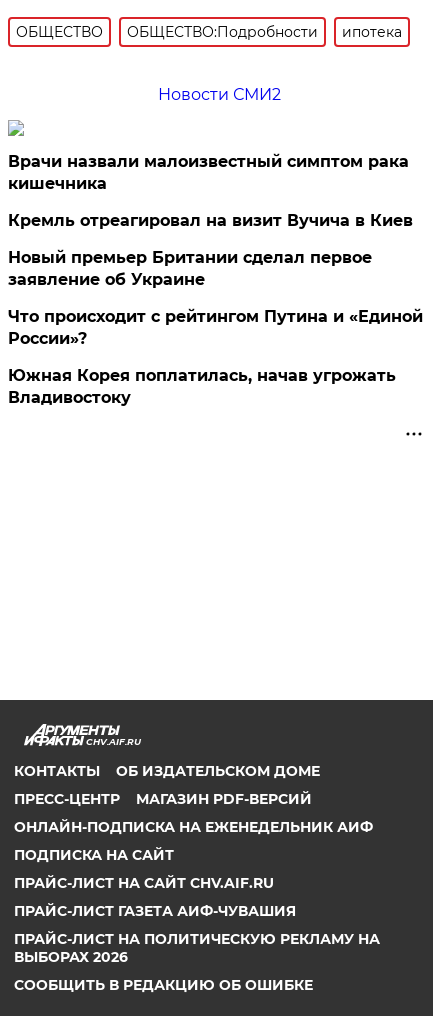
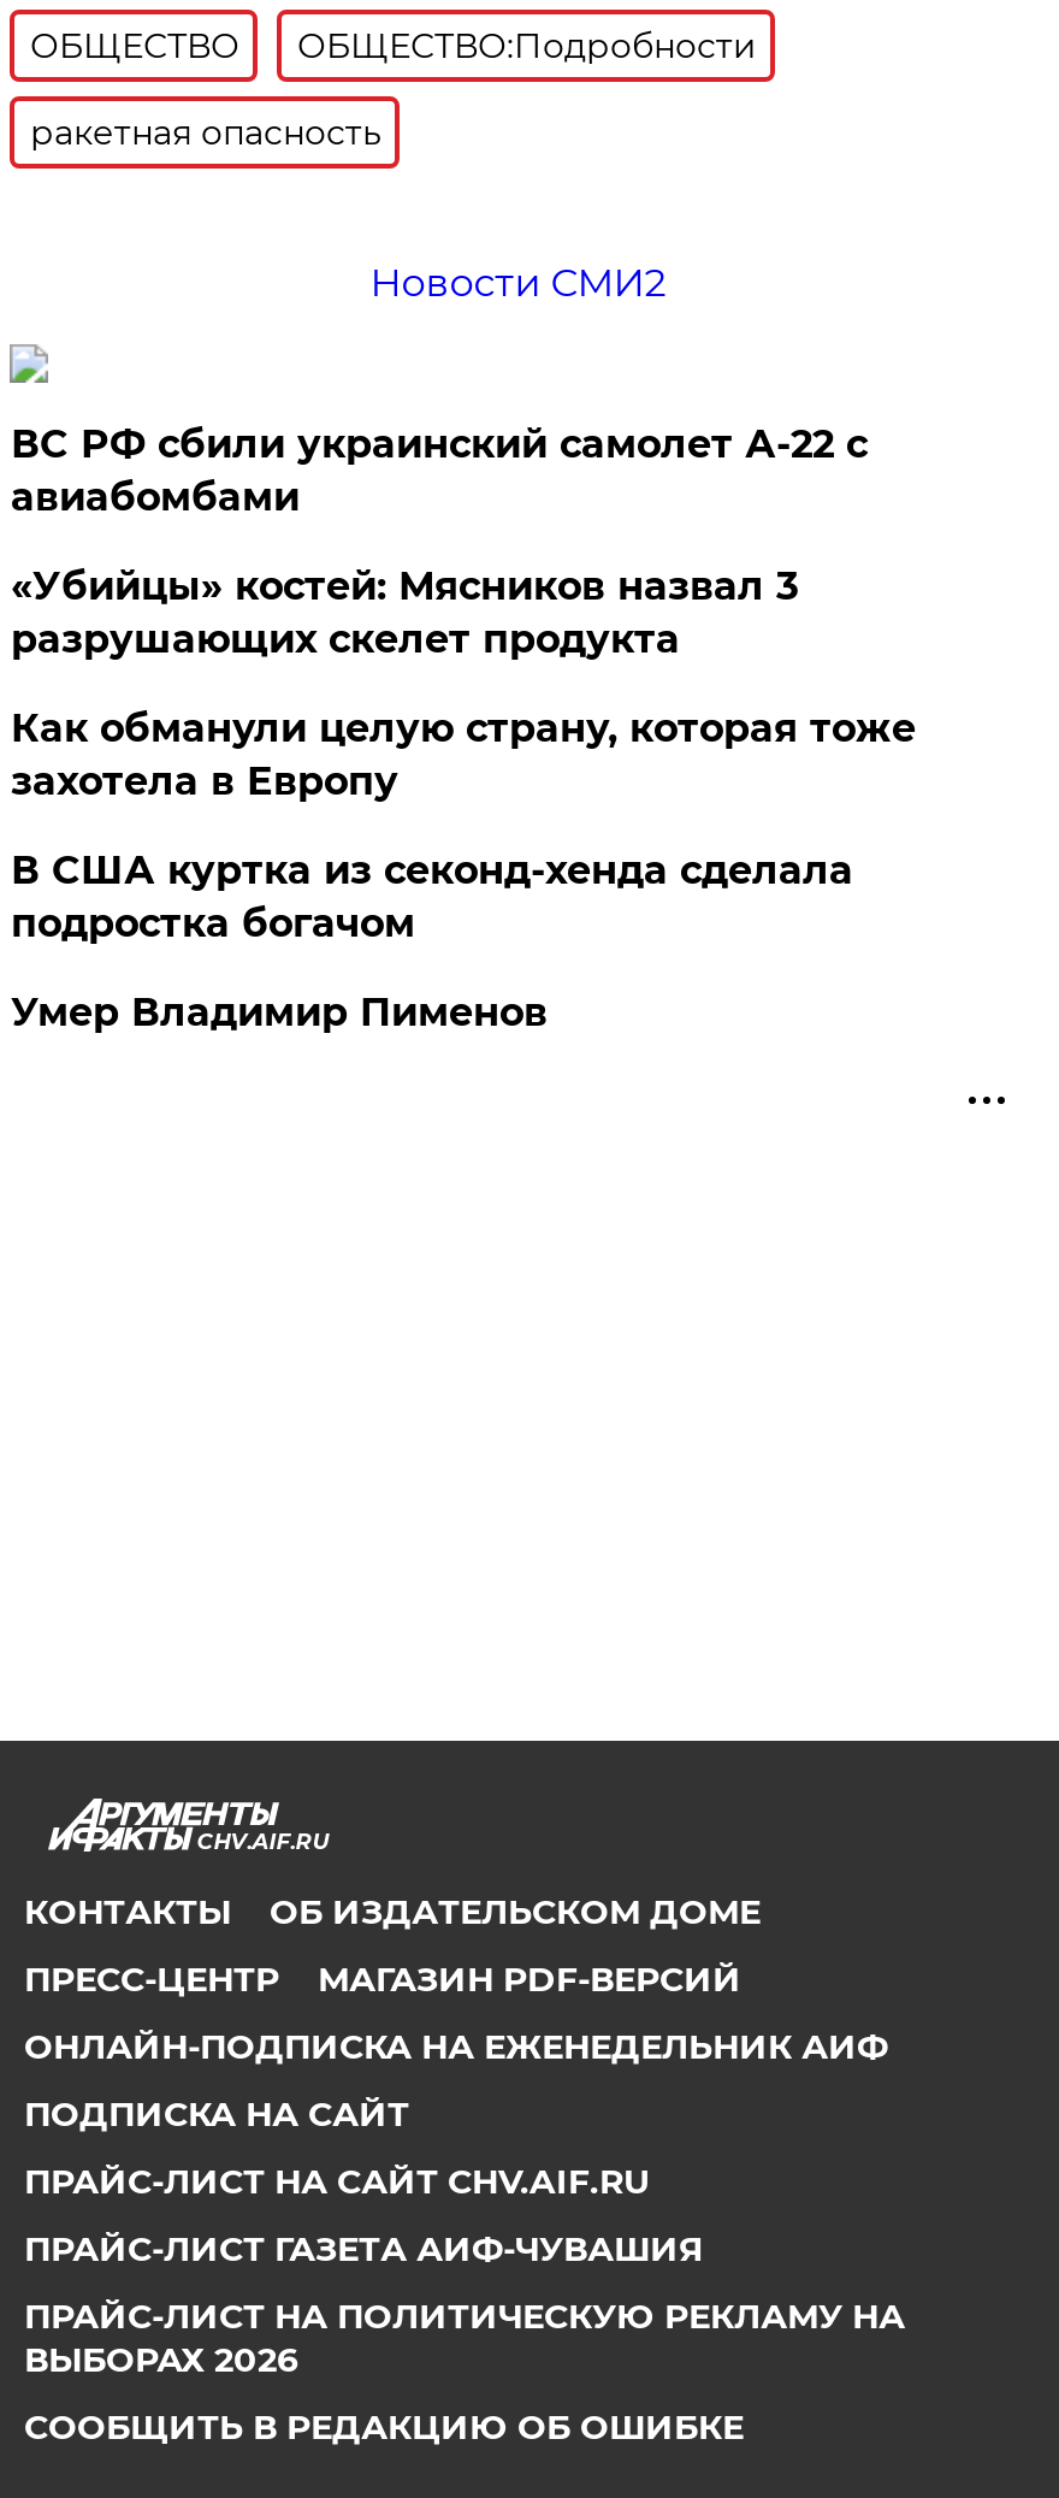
[342,23,402,41] ипотека -> [30,111,381,154] ракетная опасность
[8,152,409,193] Врачи назвали малоизвестный симптом рака | кишечника -> [11,421,867,520] ВС РФ сбили украинский самолет А-22 с | авиабомбами
[8,211,413,230] Кремль отреагировал на визит Вучича в Киев -> [11,563,798,662] «Убийцы» костей: Мясников назвал 3 | разрушающих скелет продукта
[8,248,372,289] Новый премьер Британии сделал первое | заявление об Украине -> [11,705,916,804] Как обманули целую страну, которая тоже | захотела в Европу
[8,307,423,348] Что происходит с рейтингом Путина и «Единой | России»? -> [11,847,853,946] В США куртка из секонд-хенда сделала | подростка богачом
[8,366,396,407] Южная Корея поплатилась, начав угрожать | Владивостоку -> [11,989,547,1035] Умер Владимир Пименов

